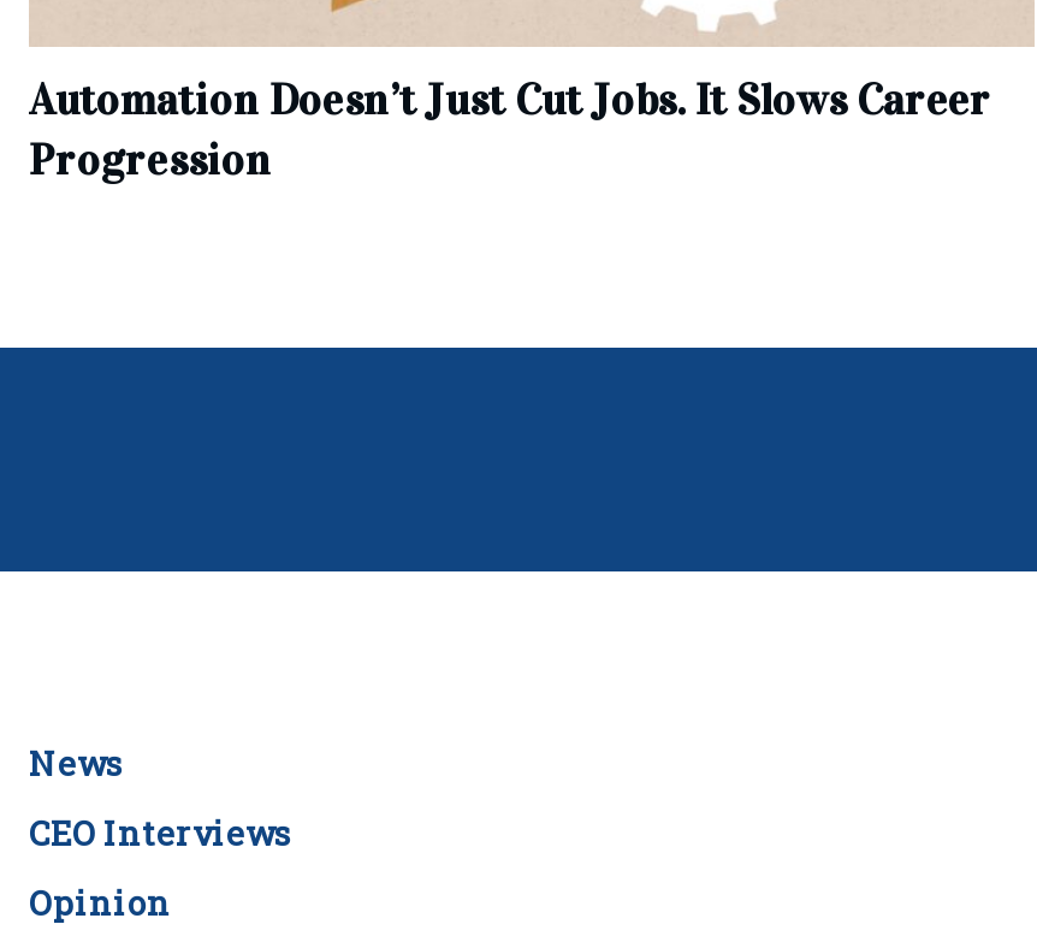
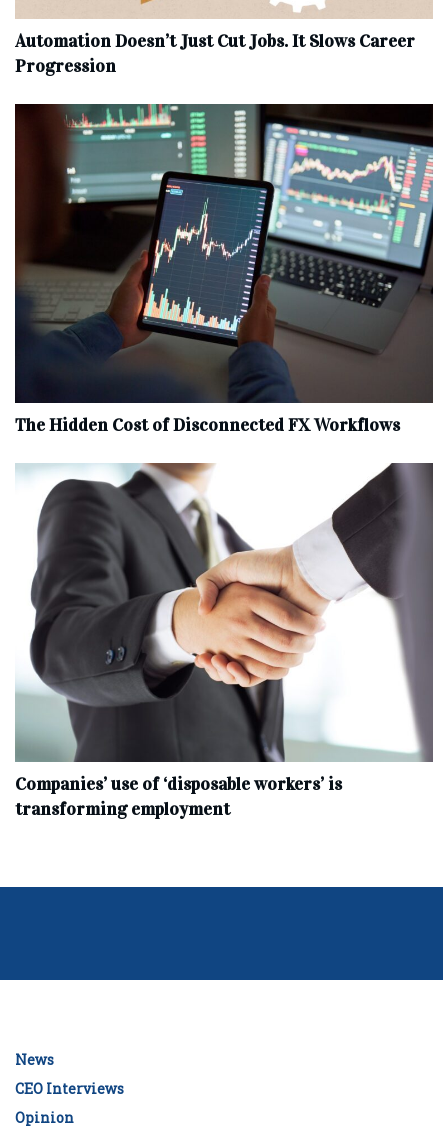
none -> [14,103,434,436] [image] | The Hidden Cost of Disconnected FX Workflows
none -> [15,462,434,820] [image] | Companies’ use of ‘disposable workers’ is | transforming employment

